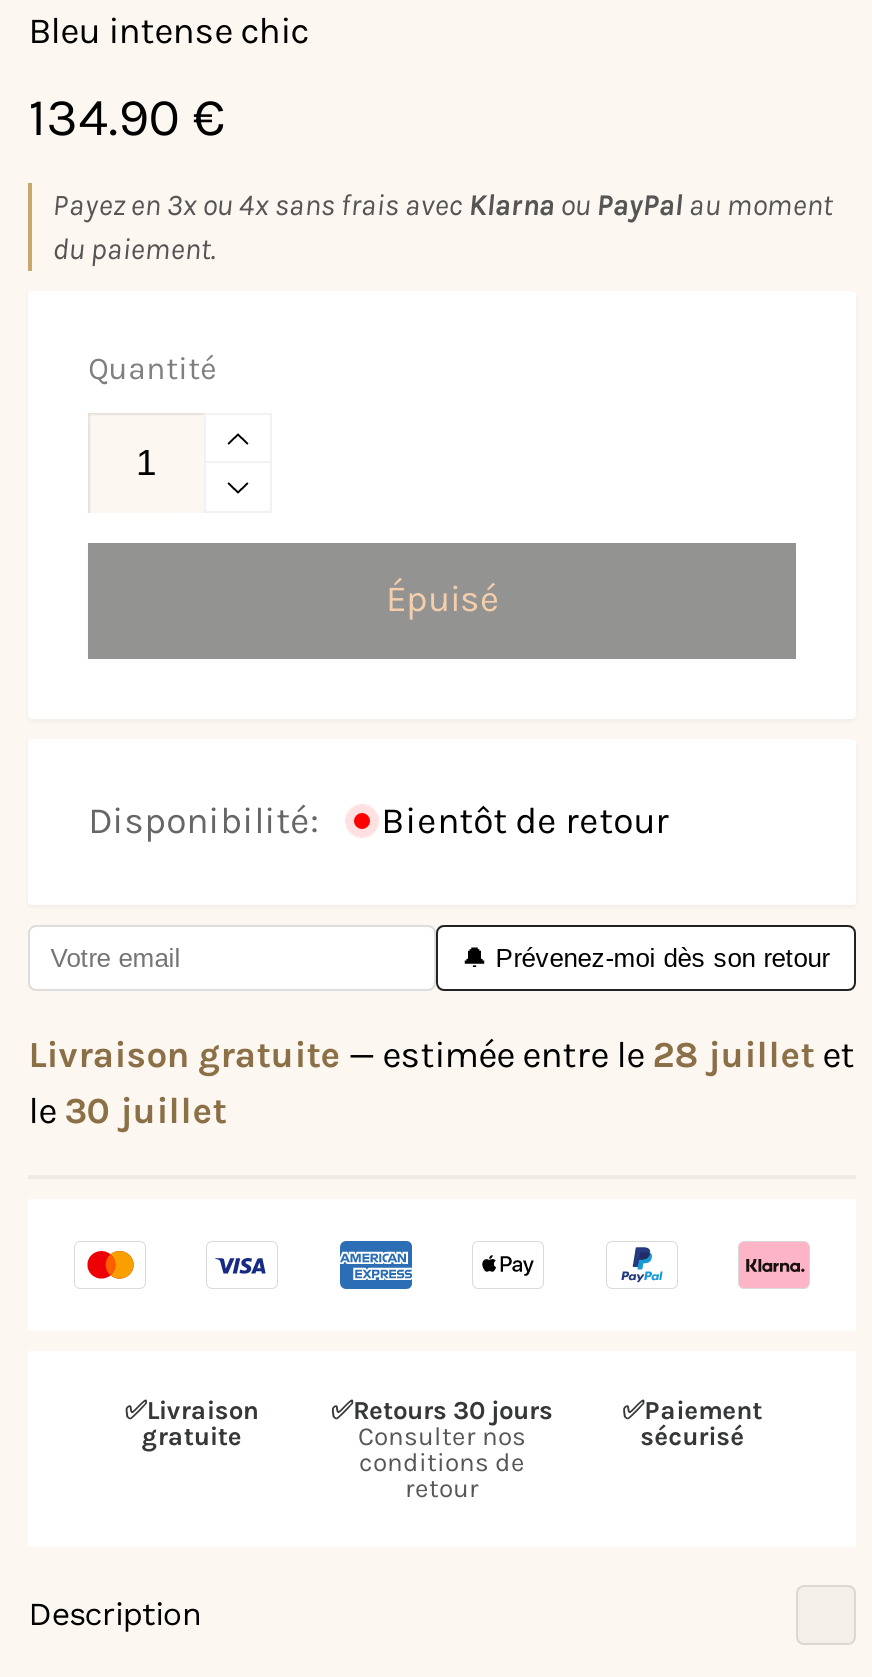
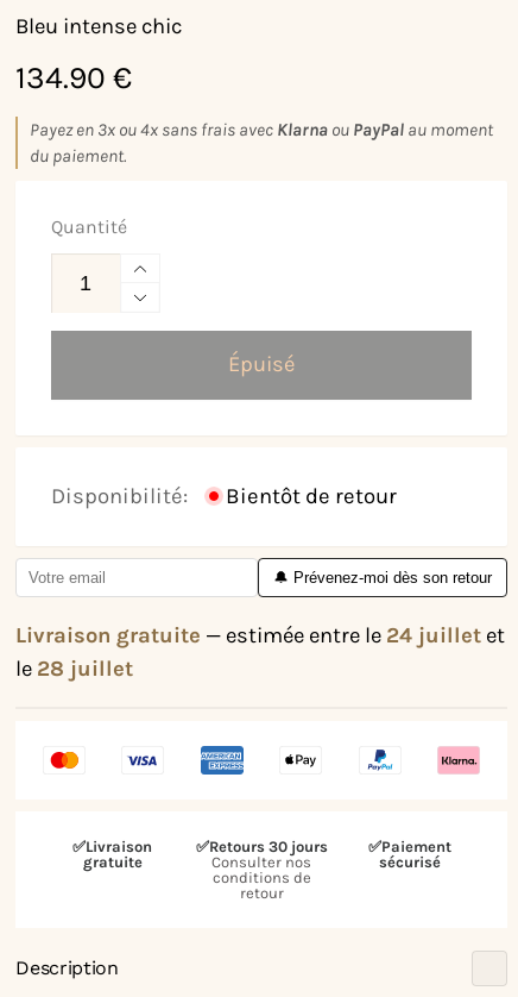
[28,1033,854,1077] Livraison gratuite — estimée entre le 28 juillet et -> [16,622,505,649] Livraison gratuite — estimée entre le 24 juillet et
[28,1089,226,1133] le 30 juillet -> [16,656,133,682] le 28 juillet

